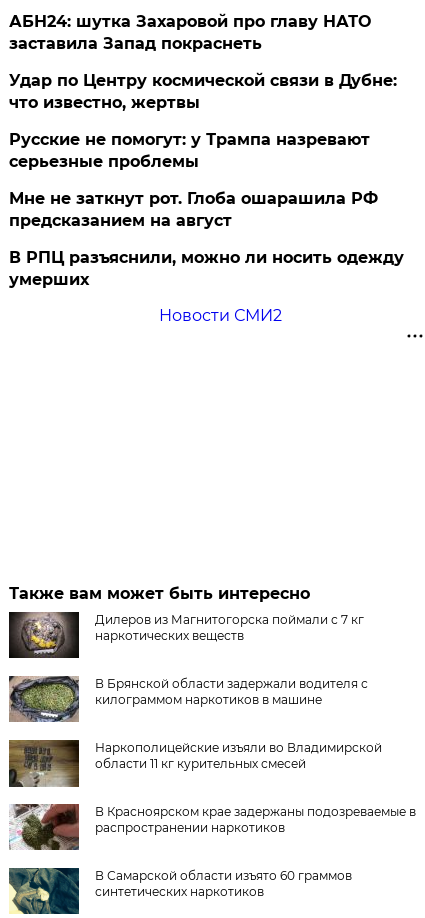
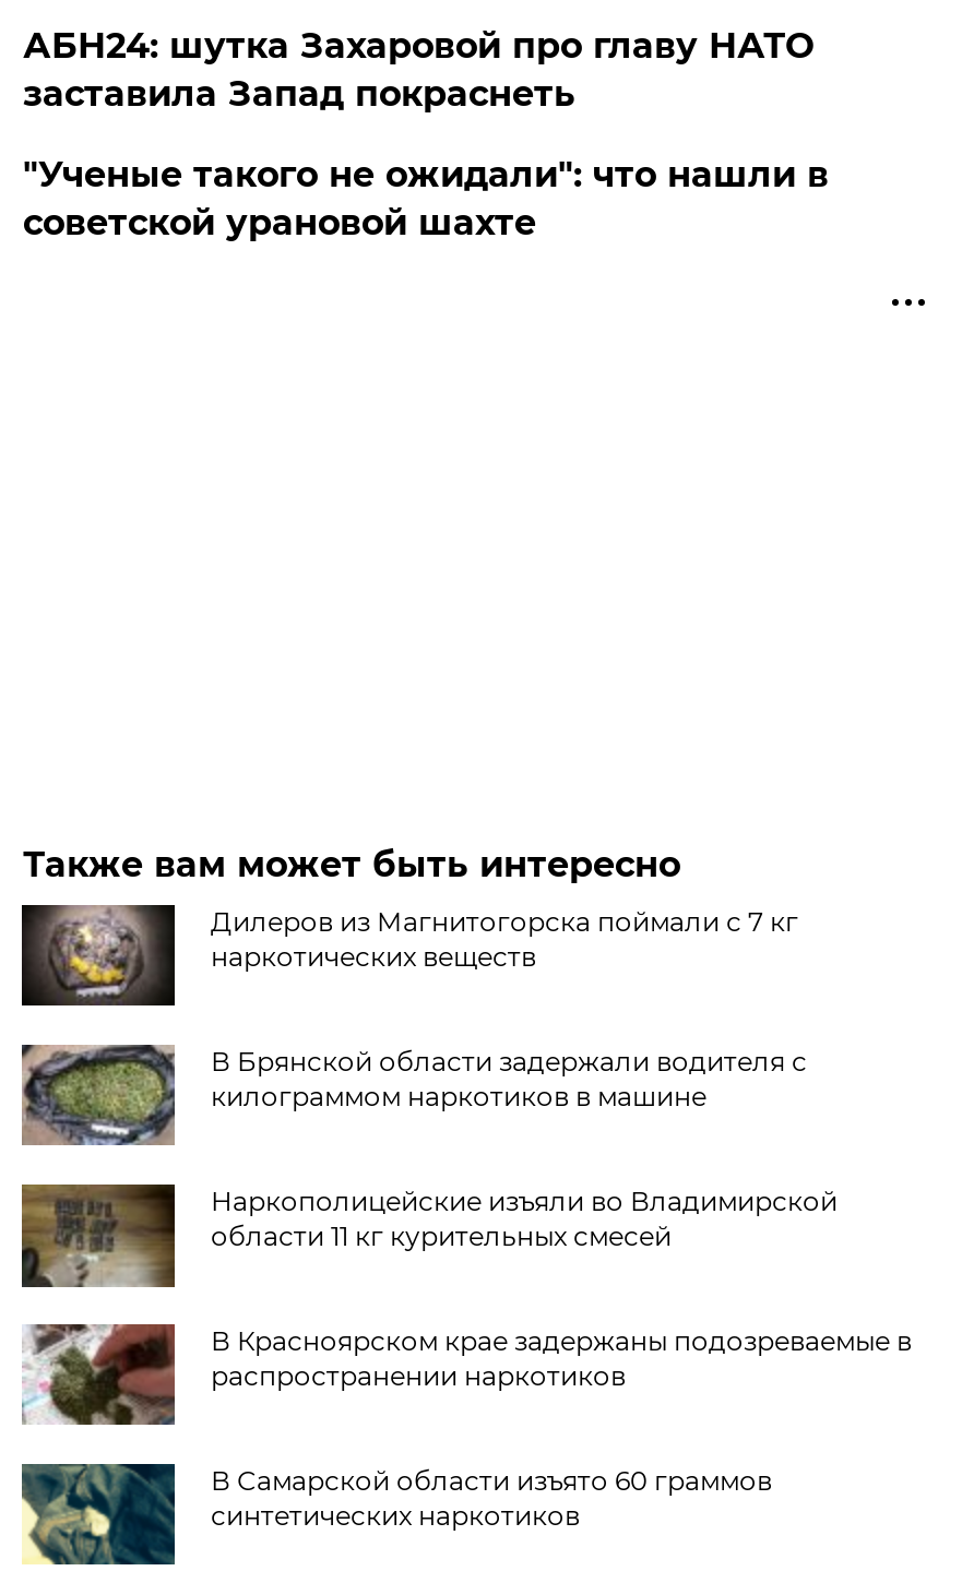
[9,71,404,325] Удар по Центру космической связи в Дубне: | что известно, жертвы | Русские не помогут: у Трампа назревают | серьезные проблемы | Мне не заткнут рот. Глоба ошарашила РФ | предсказанием на август | В РПЦ разъяснили, можно ли носить одежду | умерших | Новости СМИ2 -> [23,154,829,243] "Ученые такого не ожидали": что нашли в | советской урановой шахте

